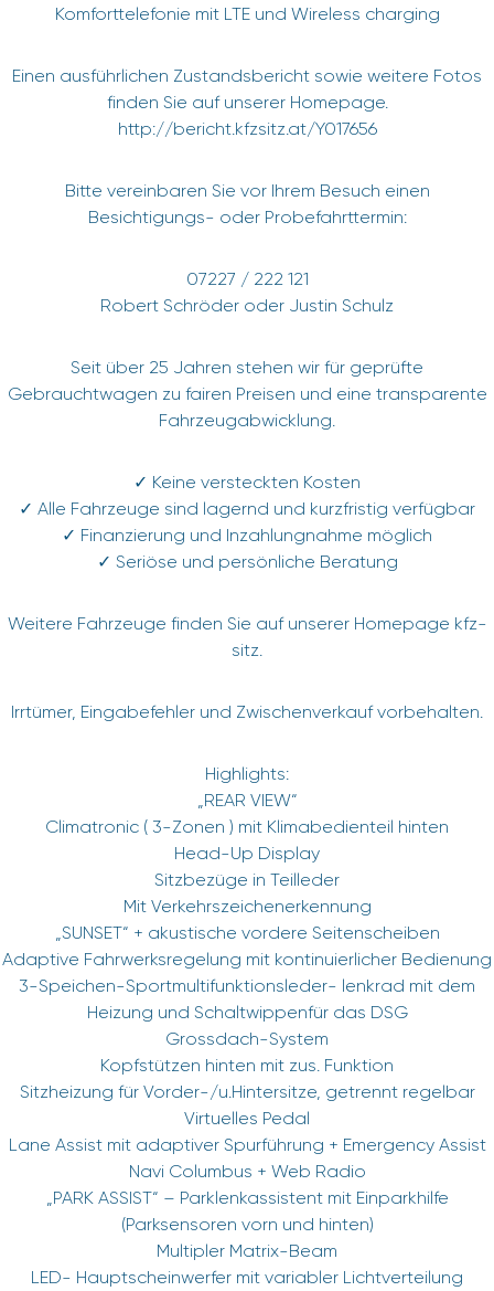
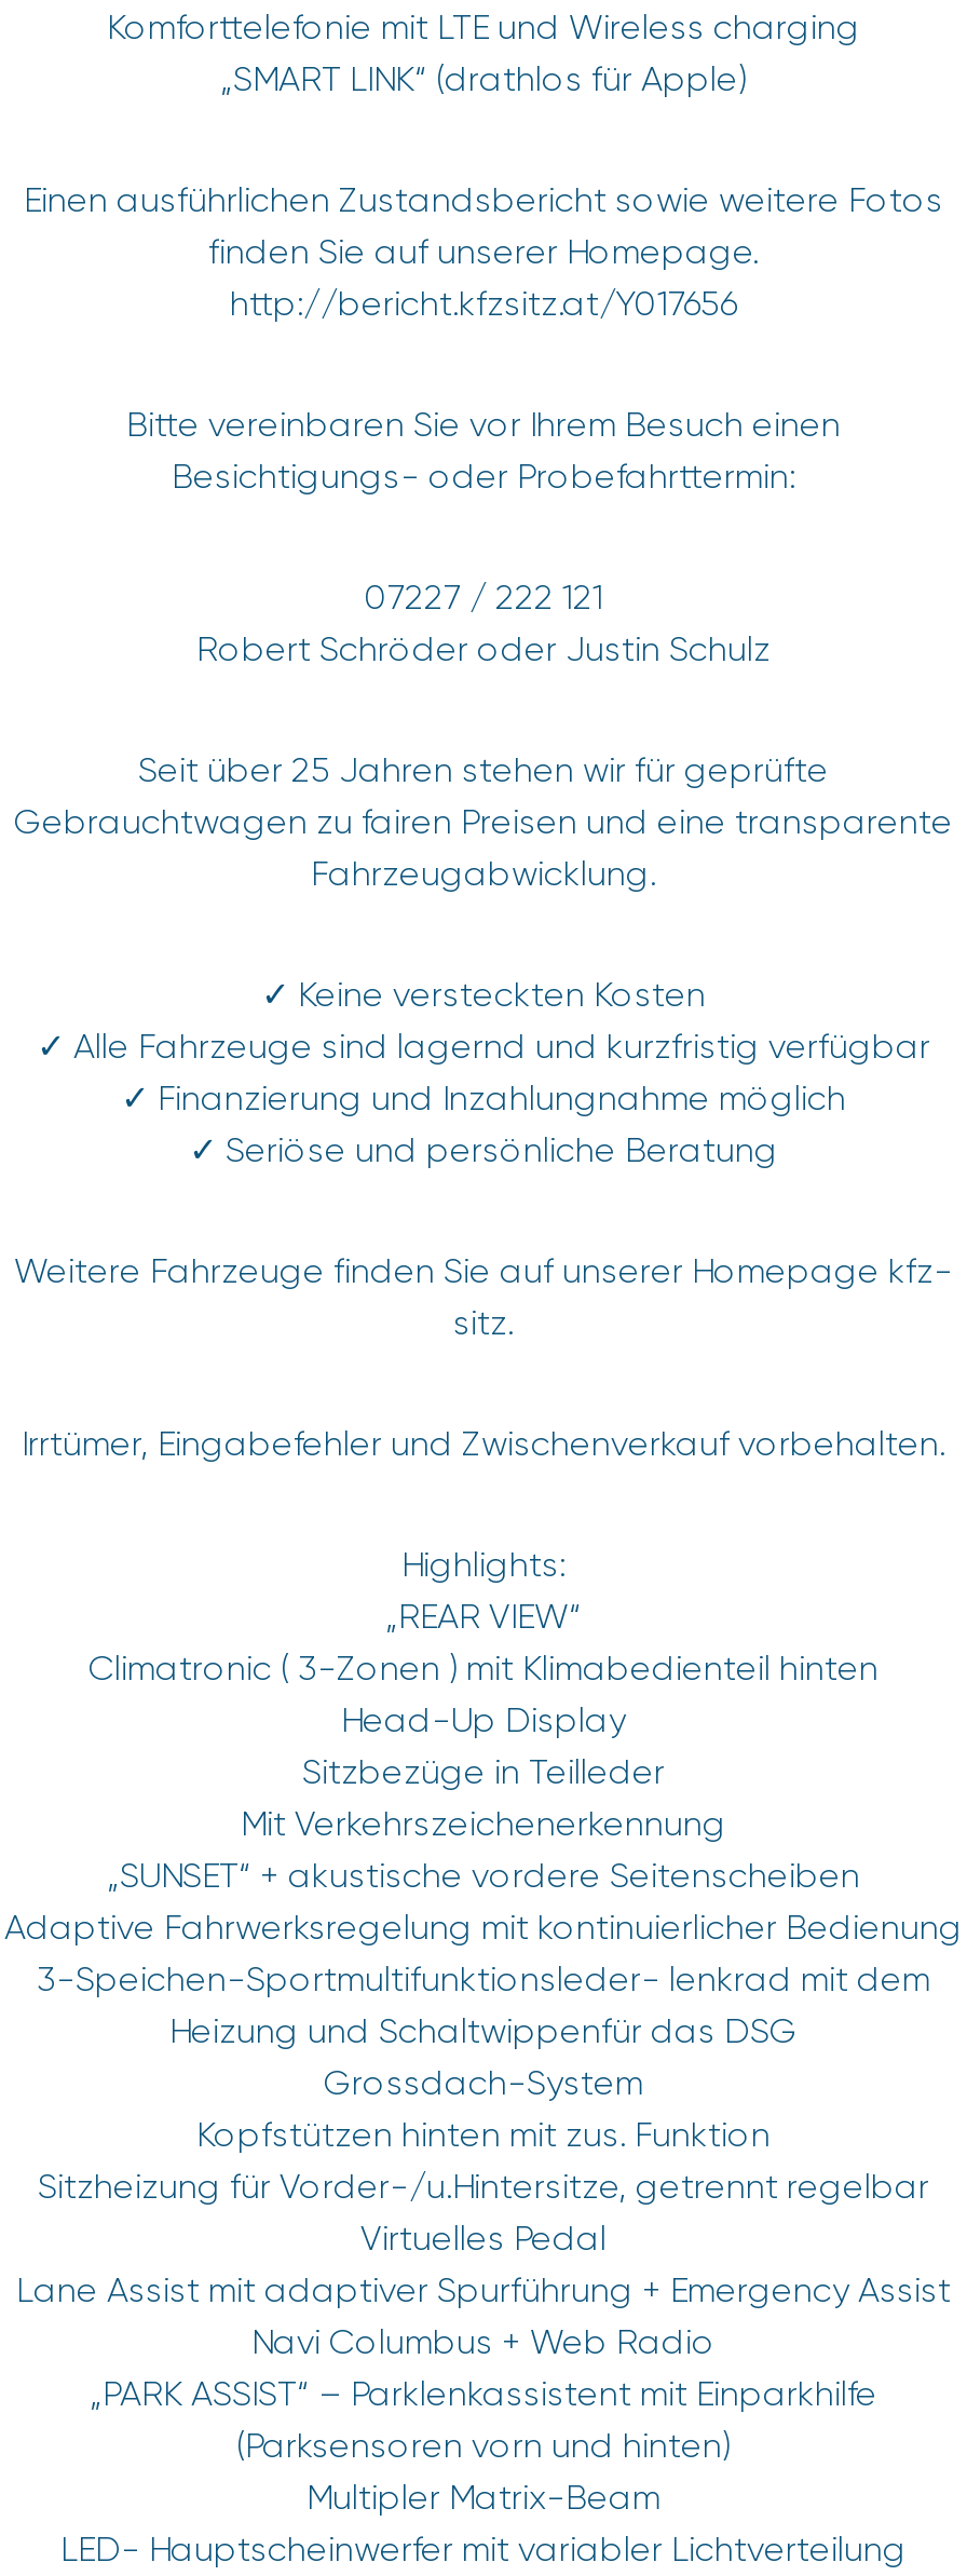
none -> [220,58,747,99] „SMART LINK“ (drathlos für Apple)

